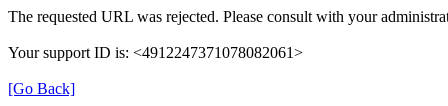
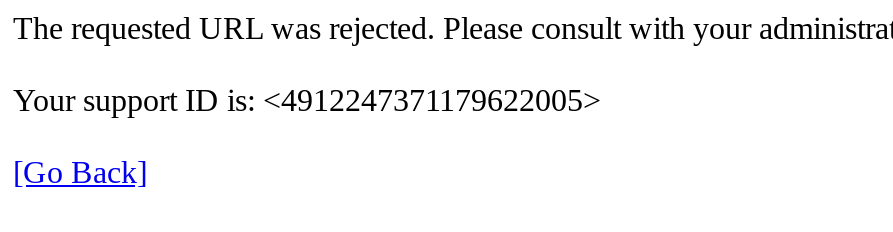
[8,44,303,61] Your support ID is: <4912247371078082061> -> [13,83,601,117] Your support ID is: <4912247371179622005>

